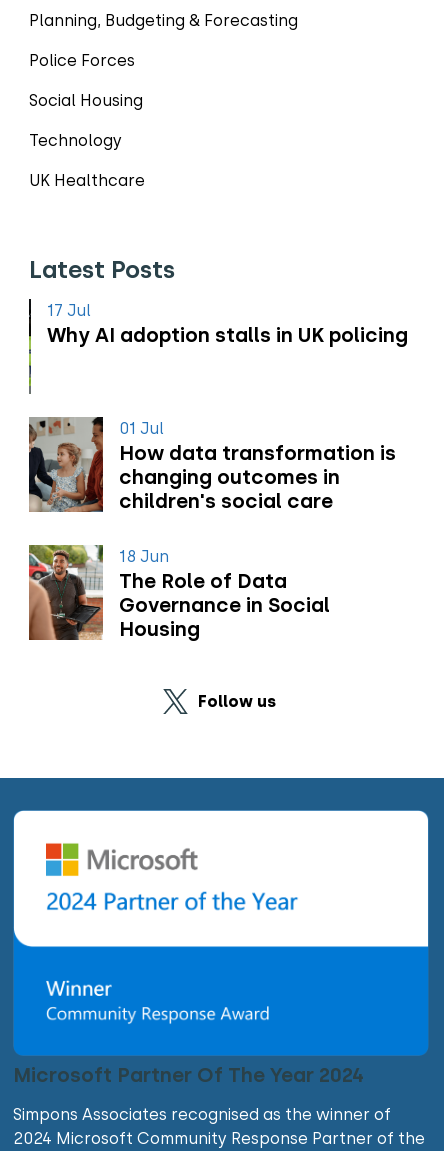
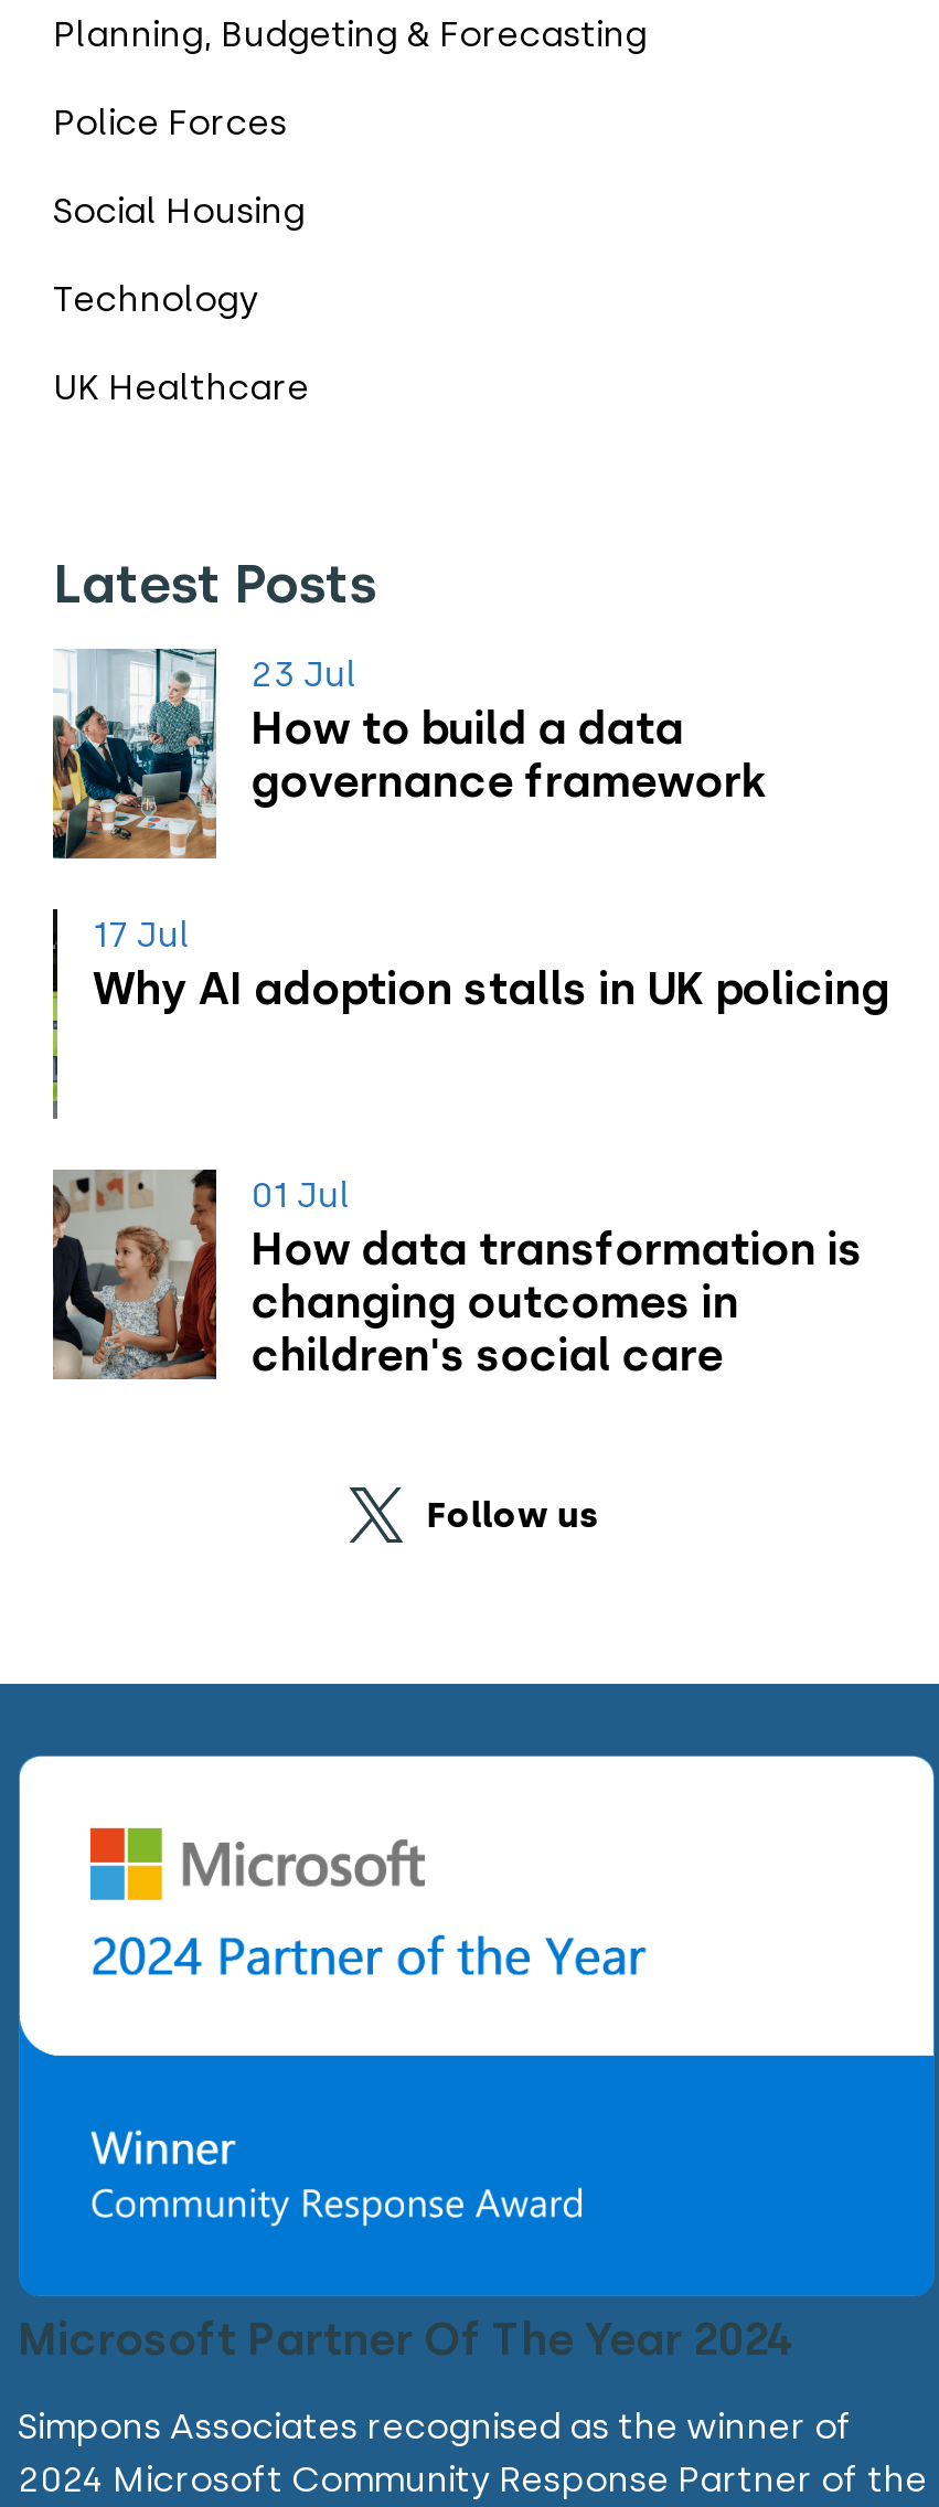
none -> [51,647,765,861] [image] | 23 Jul | How to build a data | governance framework
moved [28,301,413,514] -> [51,914,900,1384]: [image] | 17 Jul | Why AI adoption stalls in UK policing | 01 Jul | How data transformation is | changing outcomes in | children's social care
[28,544,330,641] [image] | 18 Jun | The Role of Data | Governance in Social | Housing -> none

